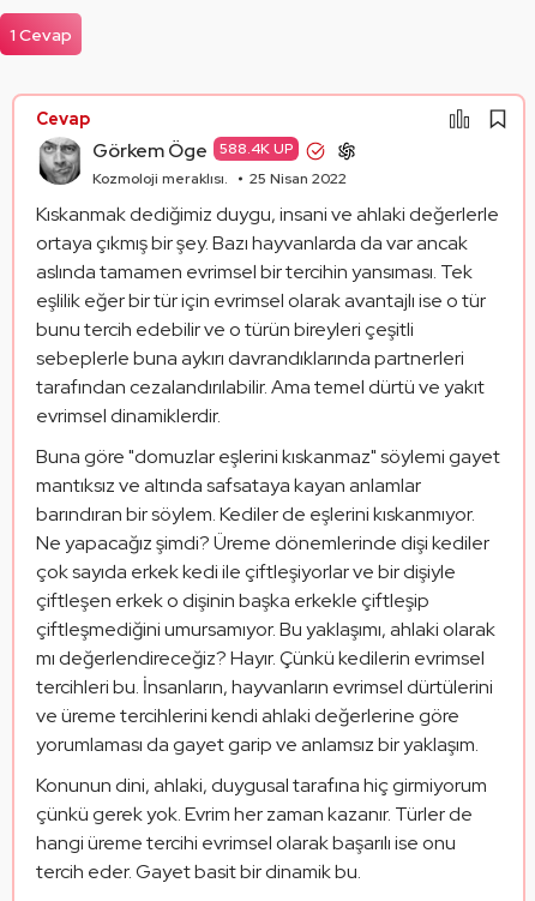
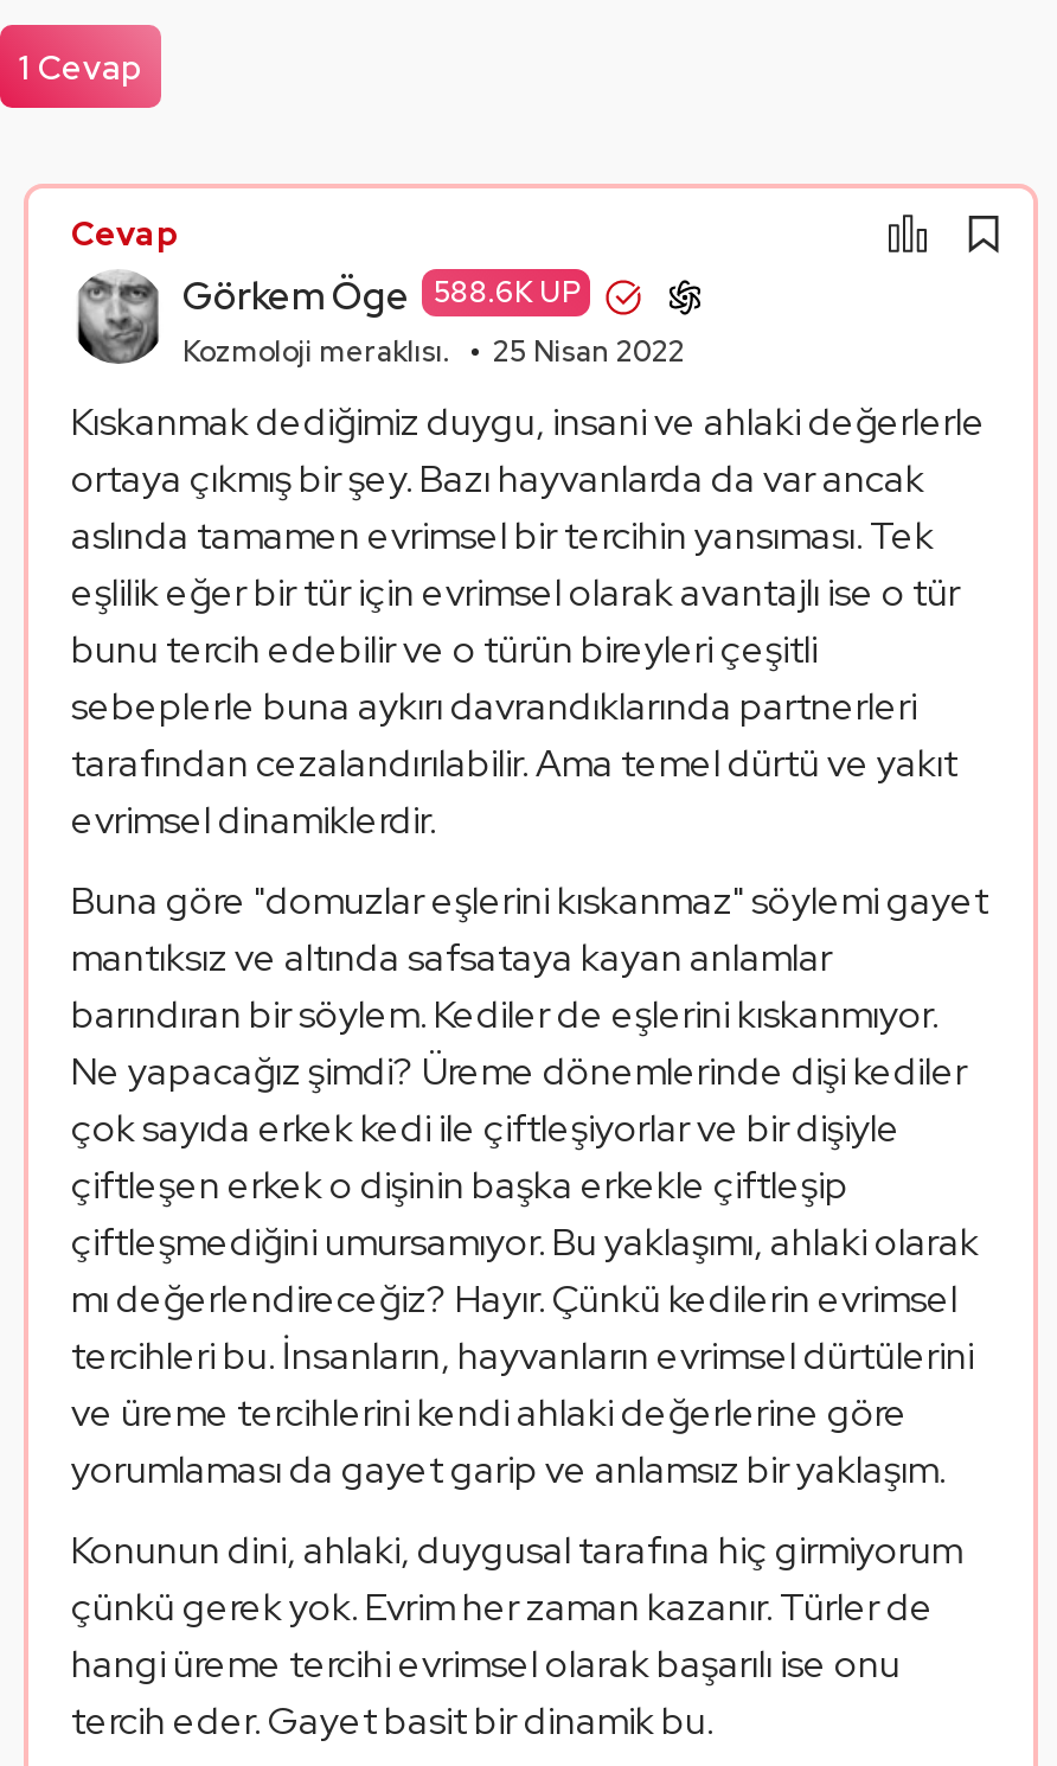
[92,138,293,163] Görkem Öge 588.4K UP -> [182,271,578,321] Görkem Öge 588.6K UP

